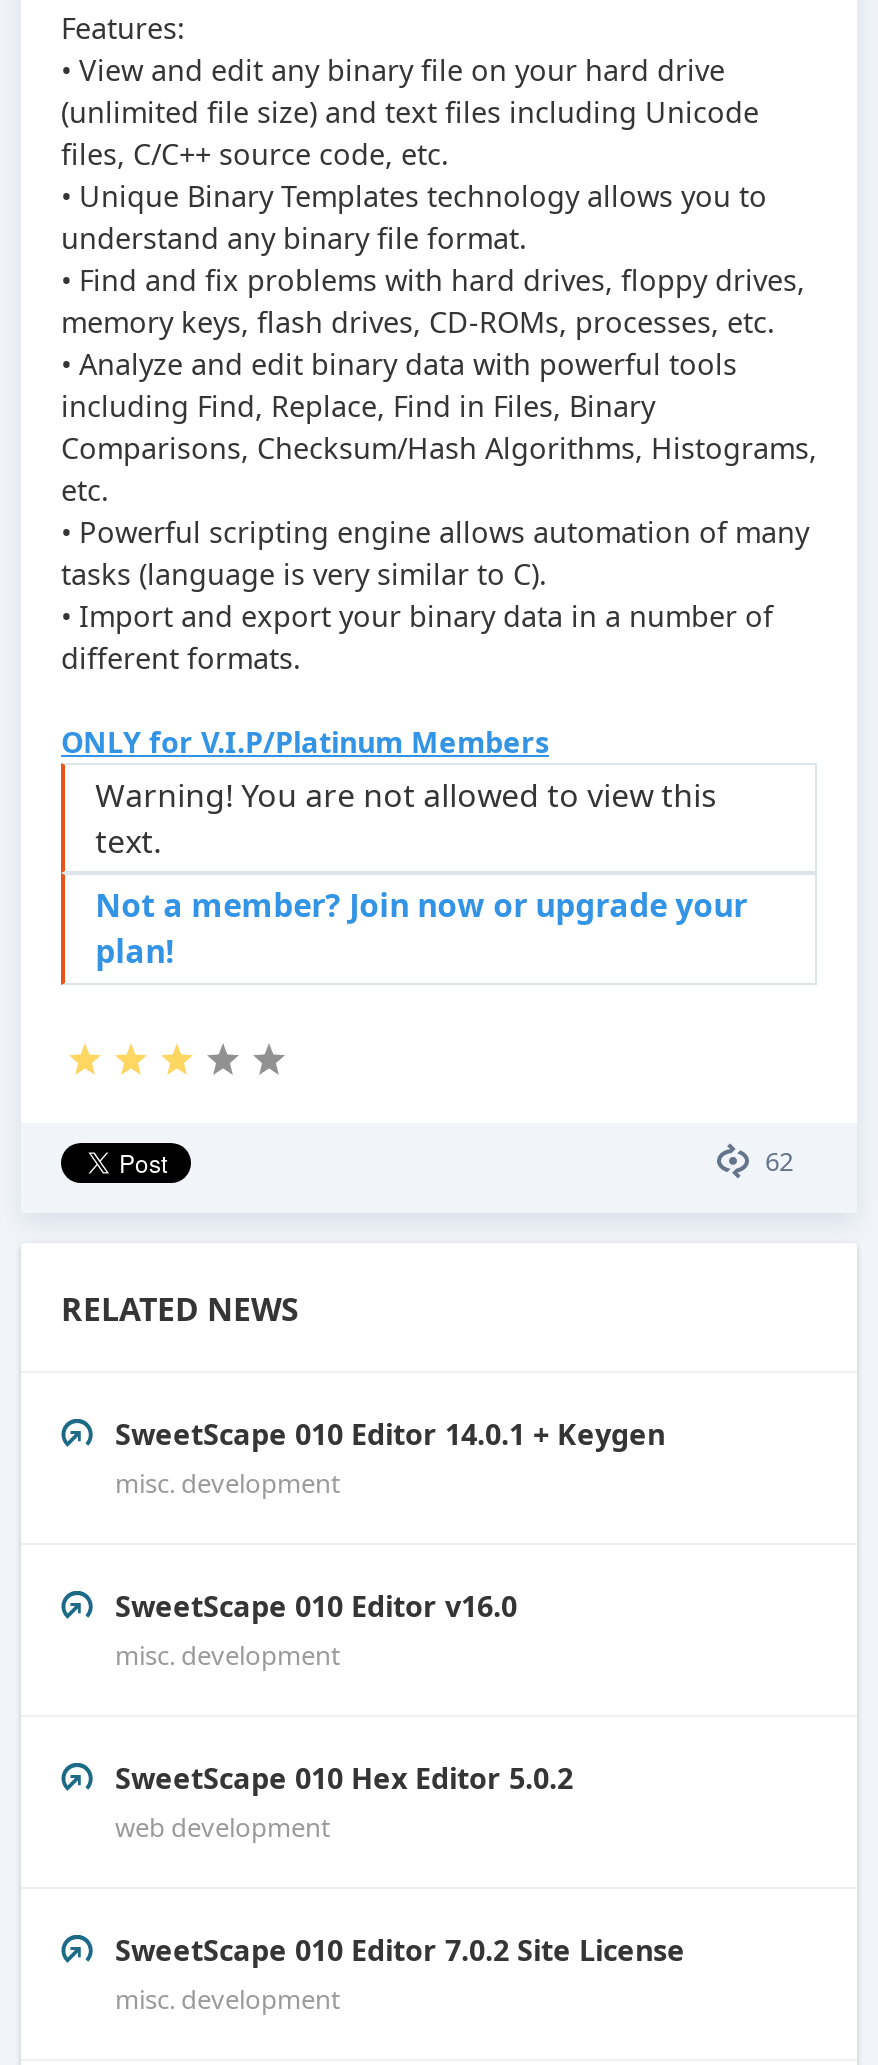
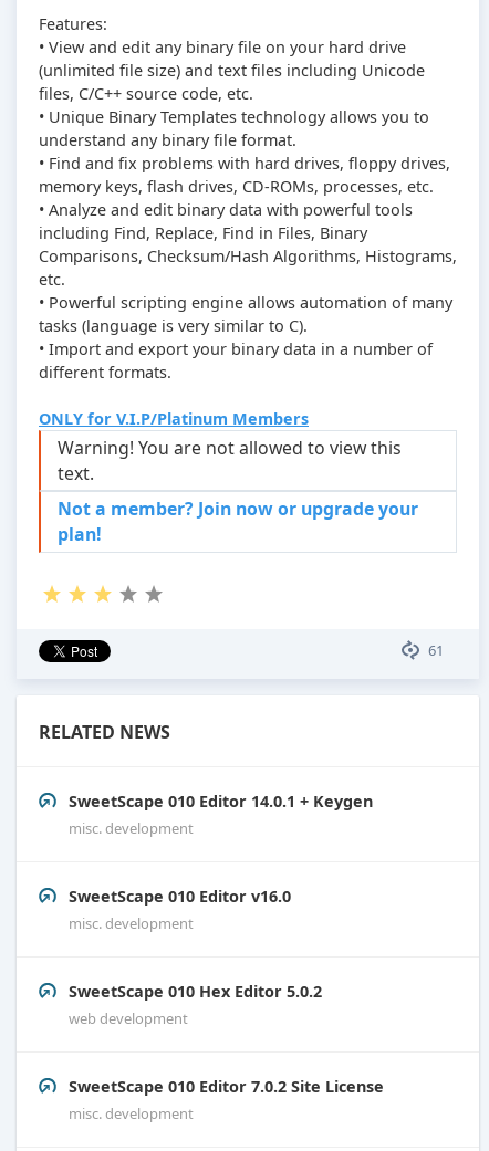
[759,1143,793,1179] 62 -> [425,640,444,660] 61

